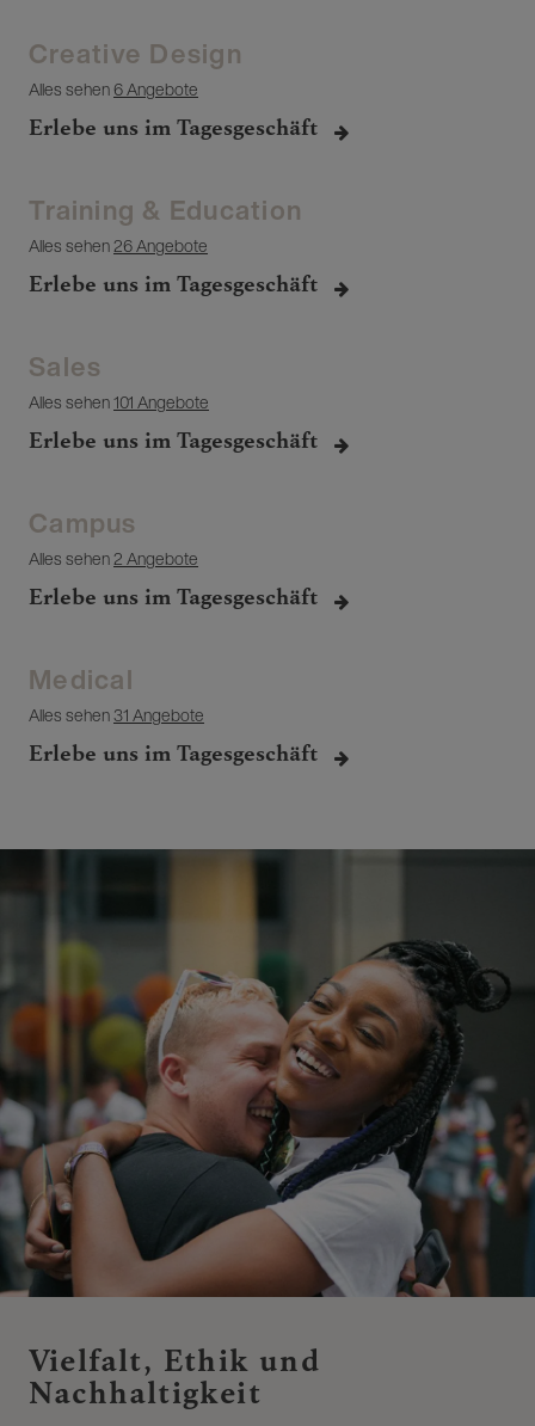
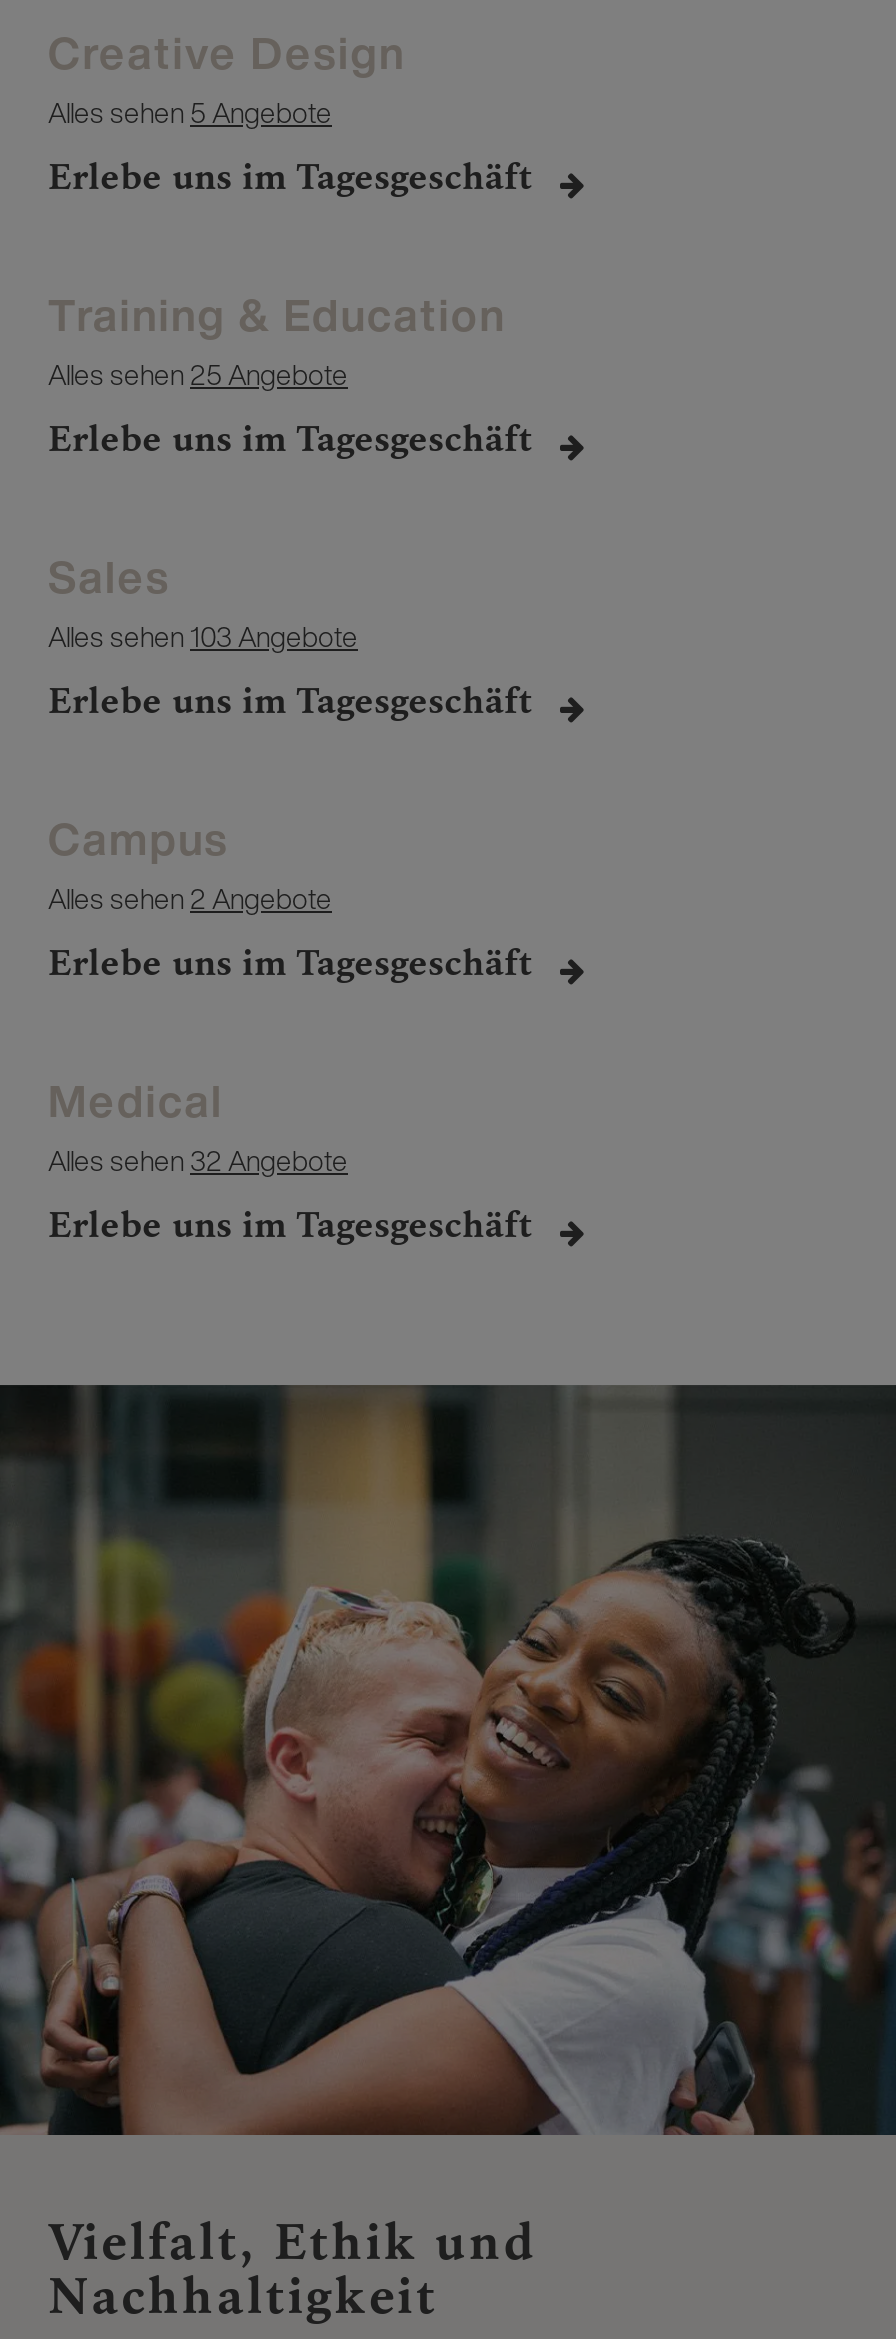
[29,76,198,102] Alles sehen 6 Angebote -> [48,91,332,133] Alles sehen 5 Angebote
[29,233,208,258] Alles sehen 26 Angebote -> [48,353,348,395] Alles sehen 25 Angebote
[29,389,209,414] Alles sehen 101 Angebote -> [48,615,358,657] Alles sehen 103 Angebote
[29,702,204,727] Alles sehen 31 Angebote -> [48,1139,348,1181] Alles sehen 32 Angebote

